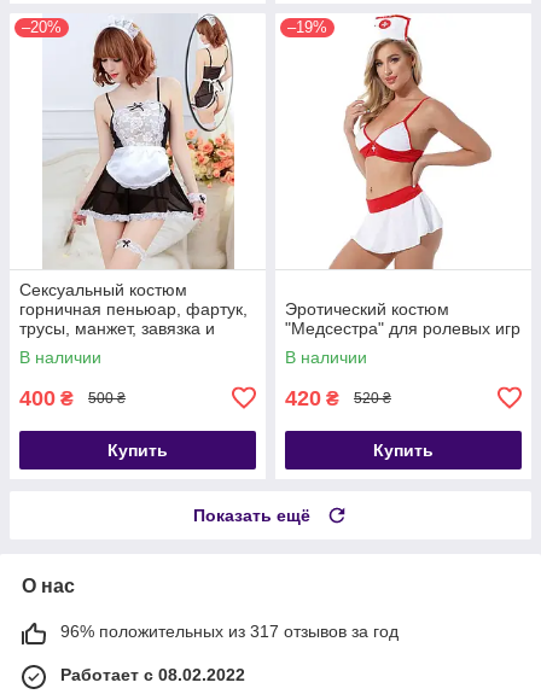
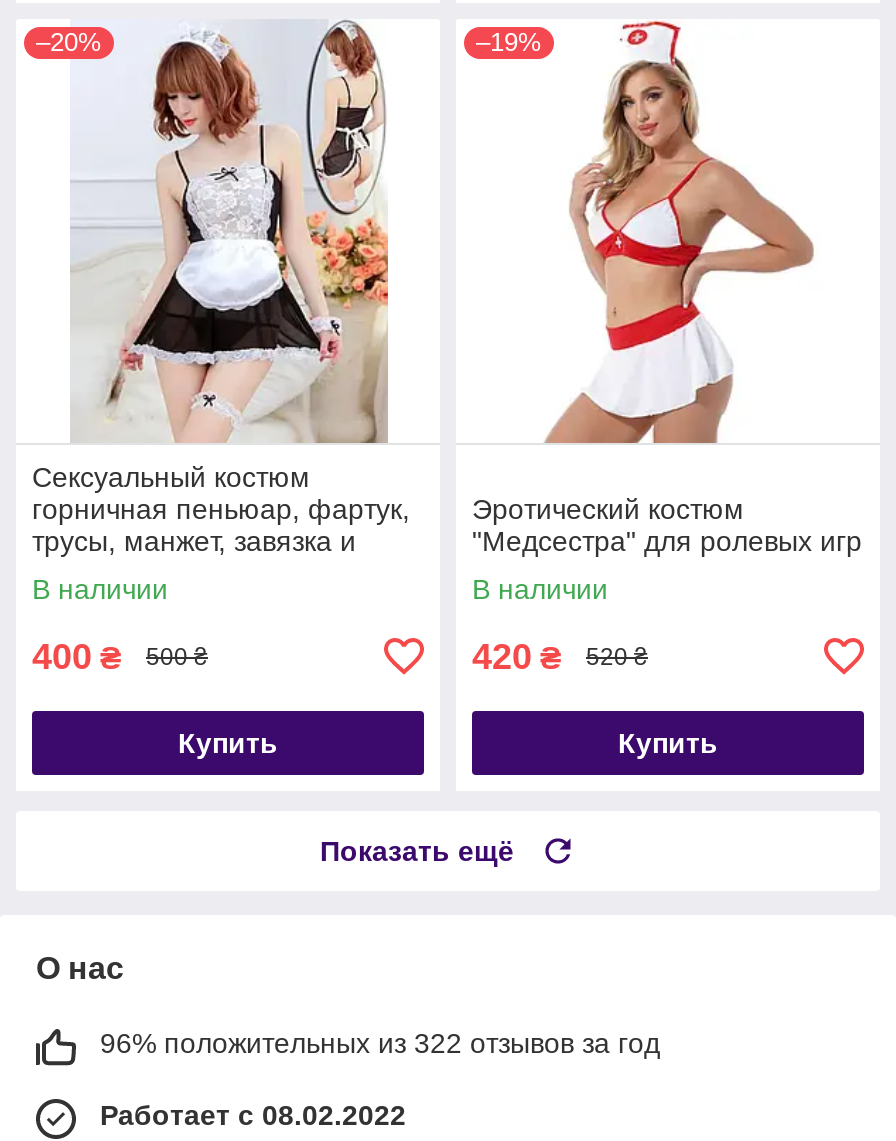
[60,621,399,641] 96% положительных из 317 отзывов за год -> [100,1027,660,1059] 96% положительных из 322 отзывов за год

